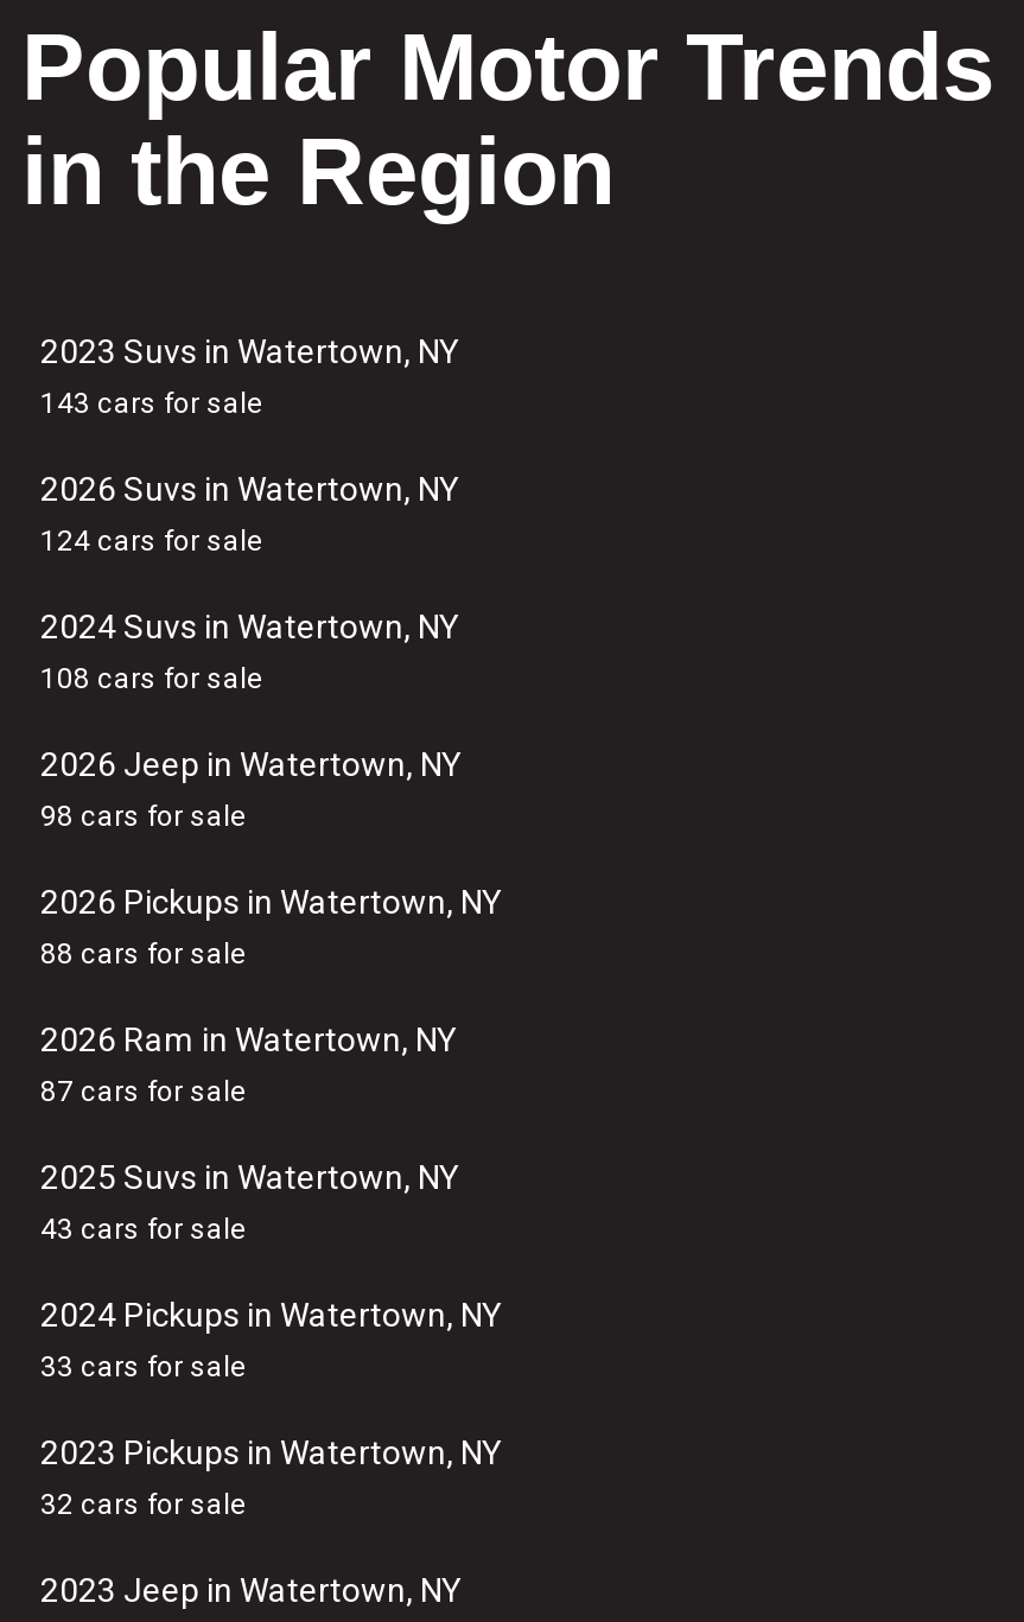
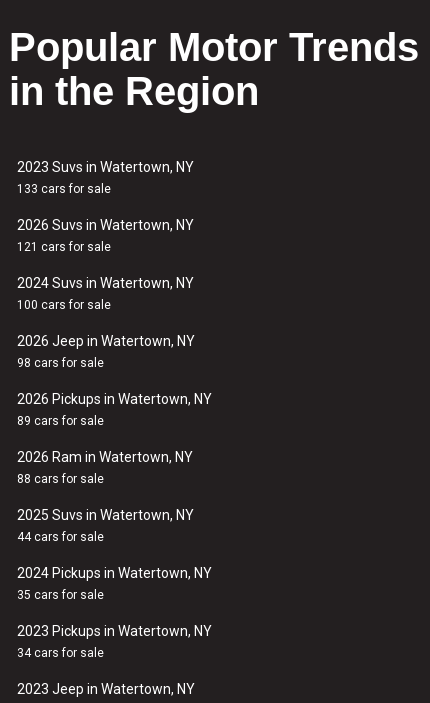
[40,387,263,420] 143 cars for sale -> [17,182,111,196] 133 cars for sale
[40,524,263,558] 124 cars for sale -> [17,240,111,254] 121 cars for sale
[40,662,263,695] 108 cars for sale -> [17,298,111,312] 100 cars for sale
[40,937,247,971] 88 cars for sale -> [17,414,104,428] 89 cars for sale
[40,1075,247,1108] 87 cars for sale -> [17,472,104,486] 88 cars for sale
[40,1213,247,1246] 43 cars for sale -> [17,530,104,544] 44 cars for sale
[40,1350,247,1384] 33 cars for sale -> [17,588,104,602] 35 cars for sale
[40,1488,247,1521] 32 cars for sale -> [17,646,104,660] 34 cars for sale

